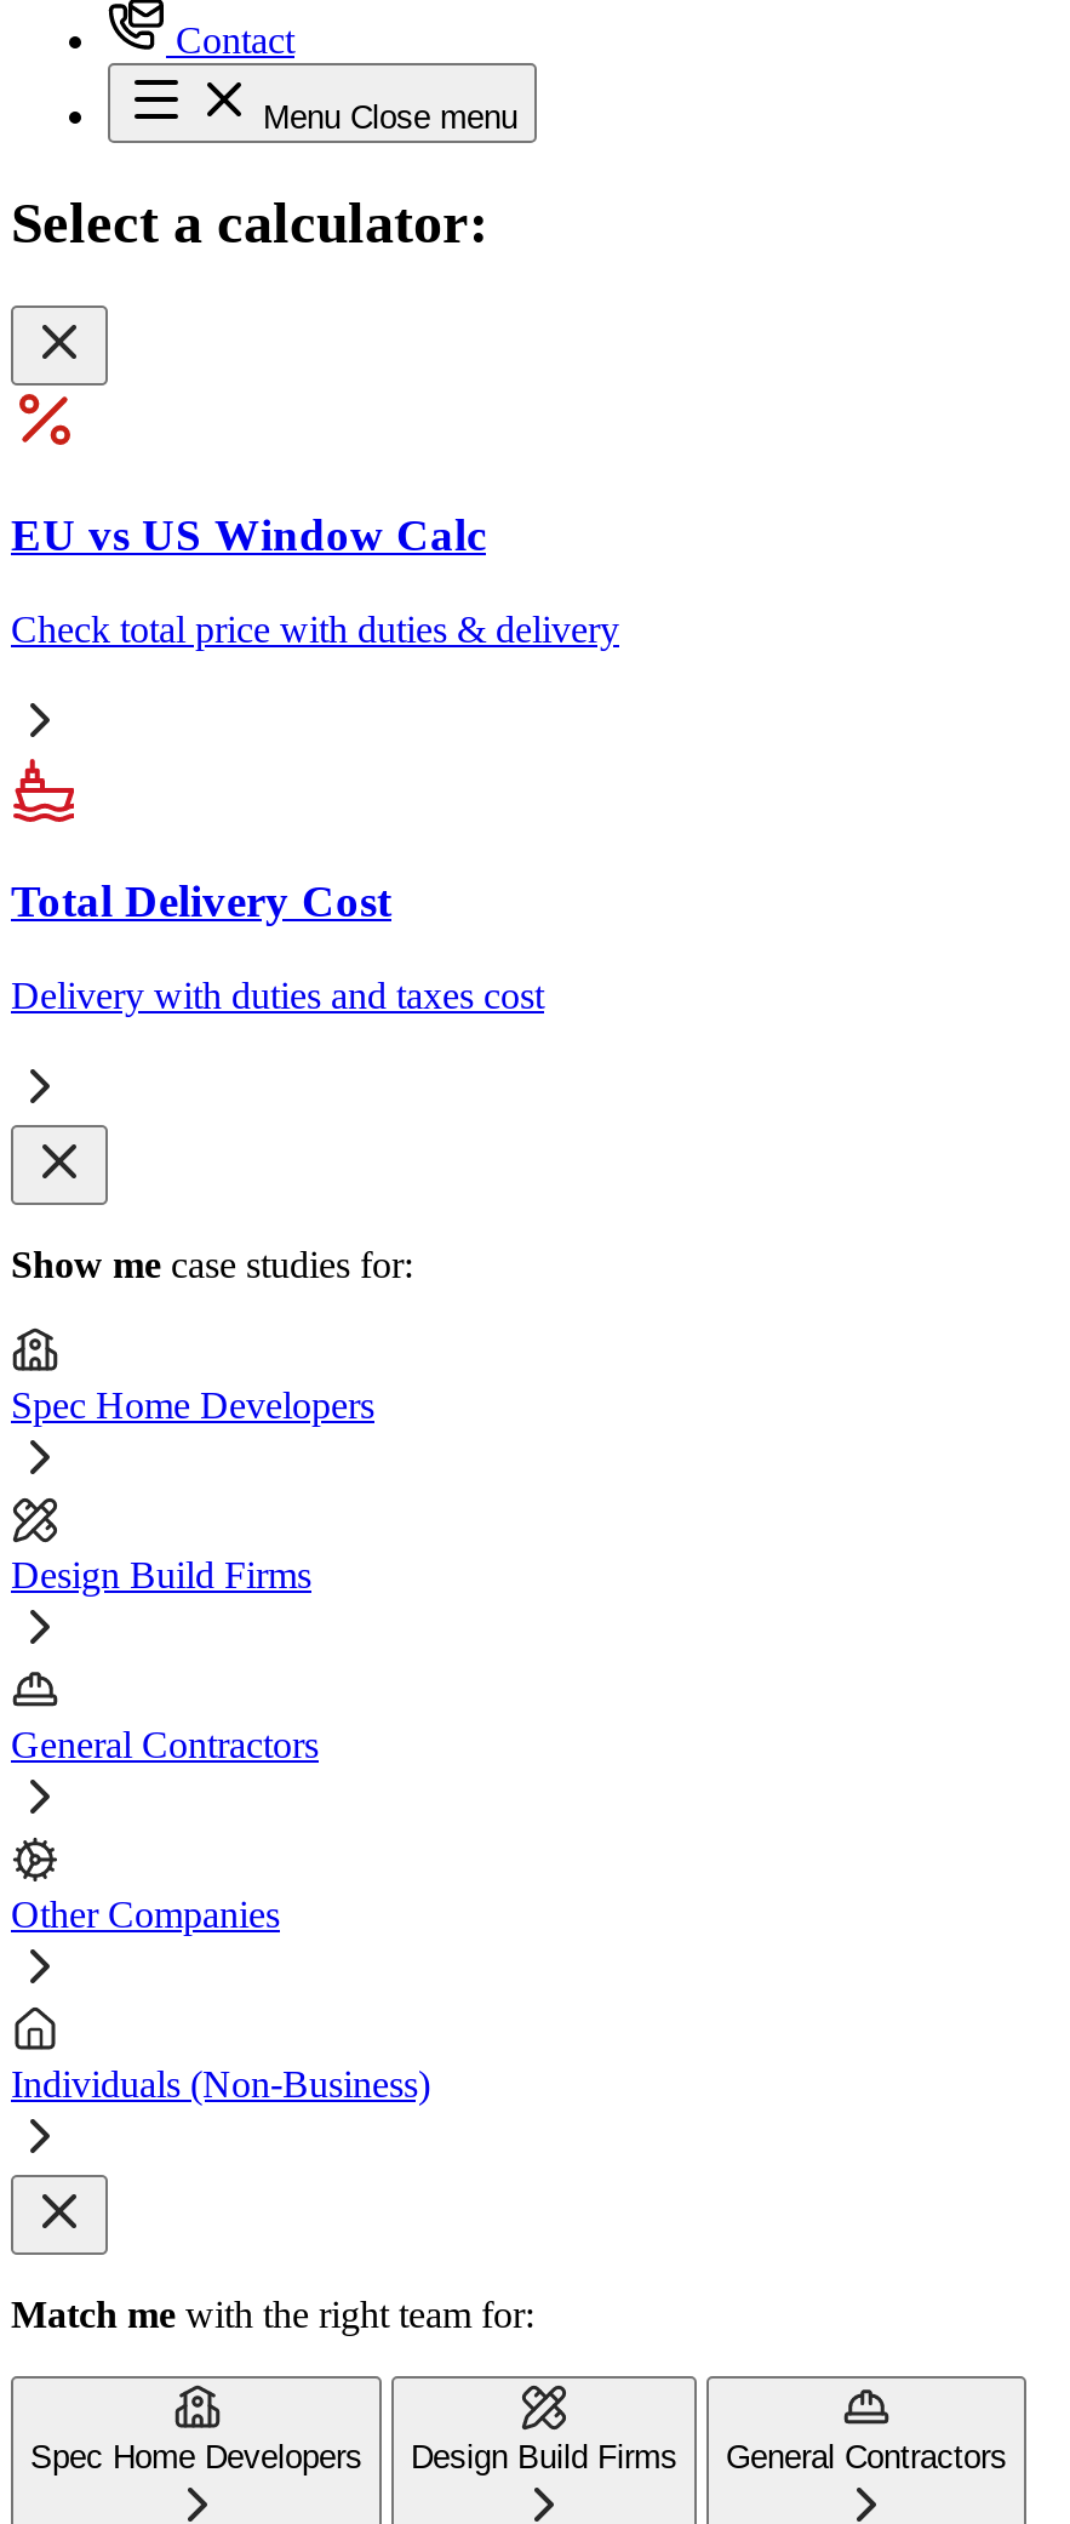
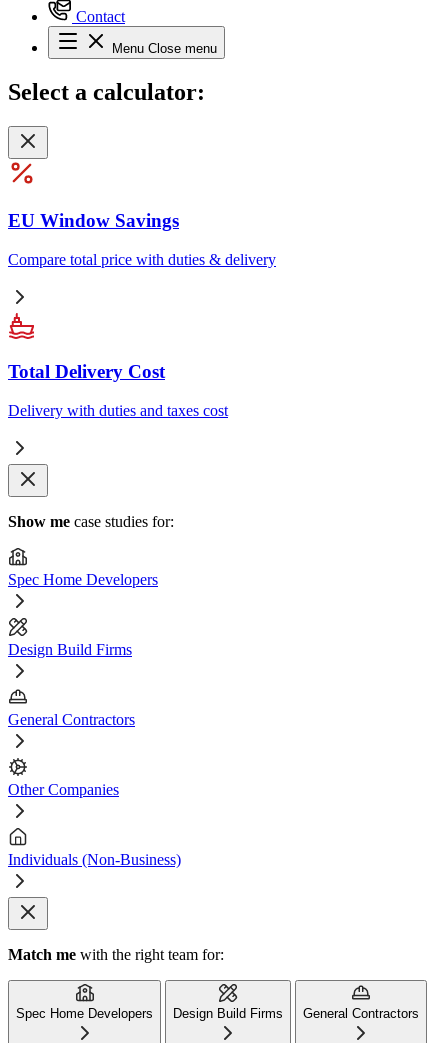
[11,509,486,560] EU vs US Window Calc -> [8,210,179,231] EU Window Savings
[11,607,619,649] Check total price with duties & delivery -> [8,250,276,267] Compare total price with duties & delivery

